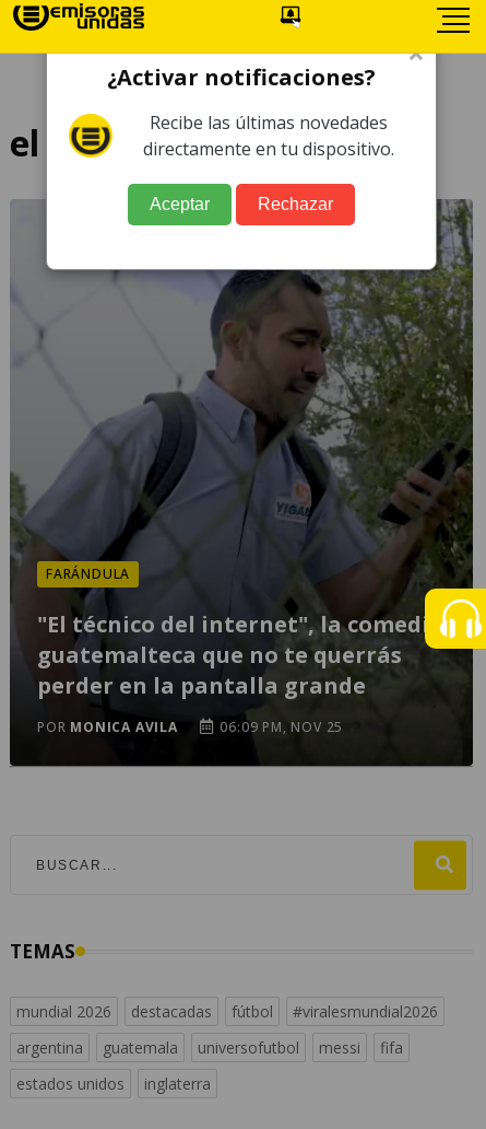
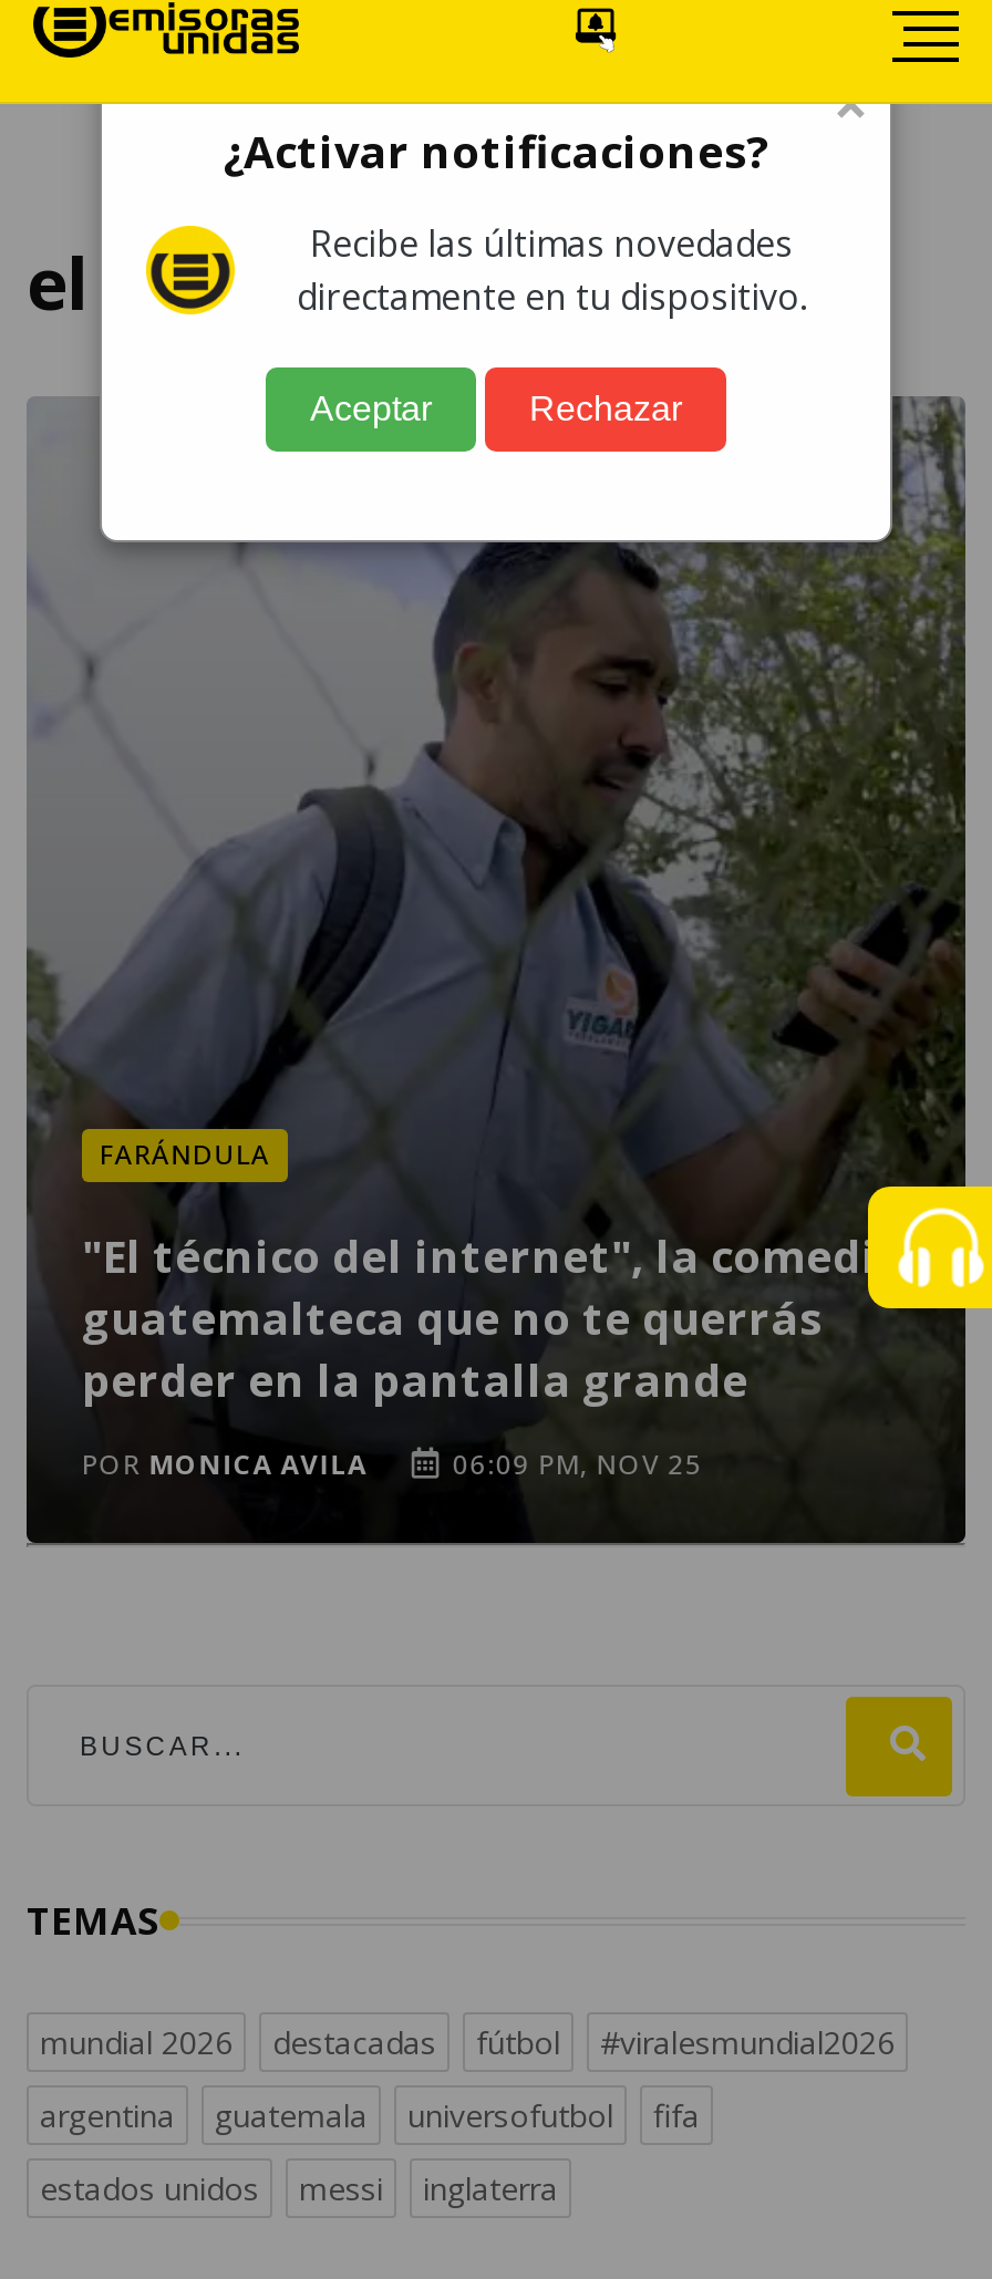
moved [319,1037,360,1058] -> [299,2167,383,2209]: messi

